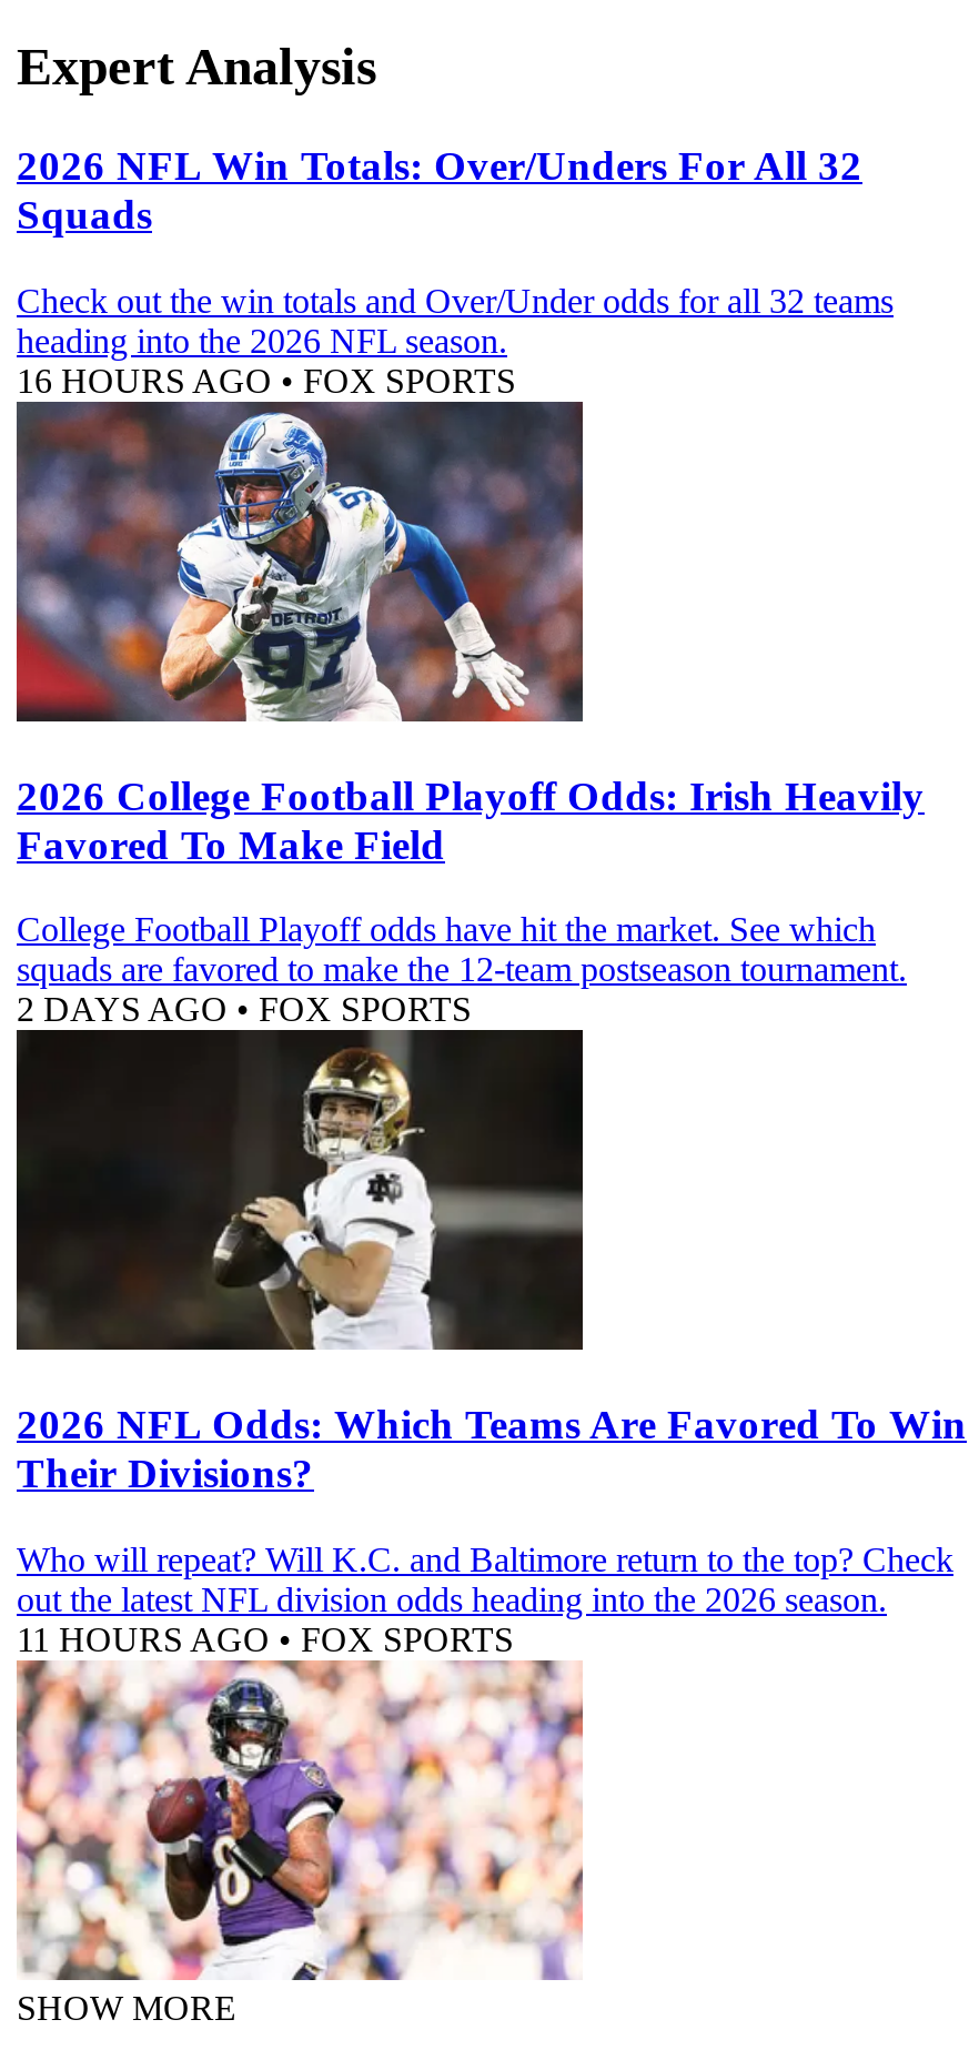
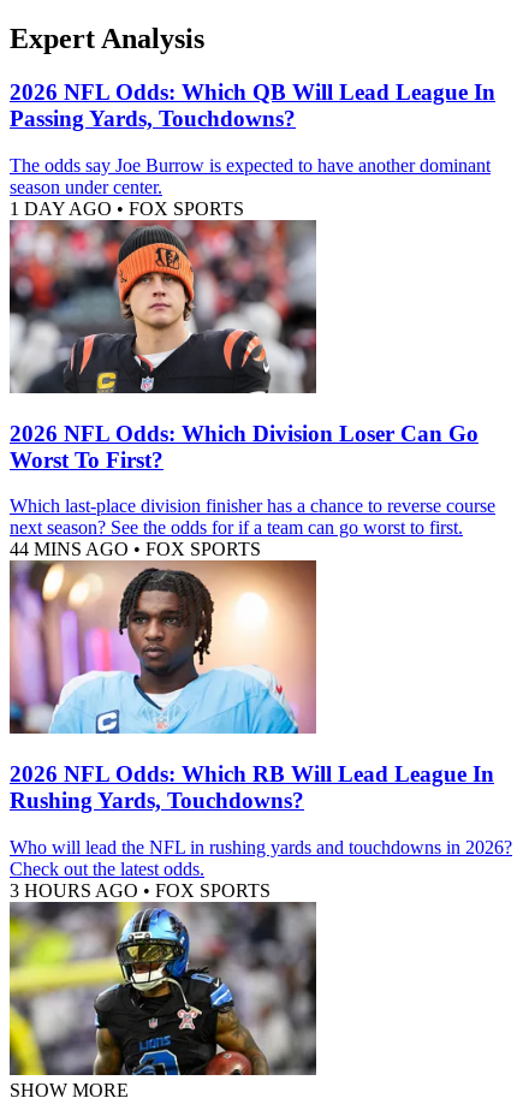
[17,143,862,238] 2026 NFL Win Totals: Over/Unders For All 32 | Squads -> [10,80,495,131] 2026 NFL Odds: Which QB Will Lead League In | Passing Yards, Touchdowns?
[17,282,894,399] Check out the win totals and Over/Under odds for all 32 teams | heading into the 2026 NFL season. | 16 HOURS AGO • FOX SPORTS -> [10,155,491,219] The odds say Joe Burrow is expected to have another dominant | season under center. | 1 DAY AGO • FOX SPORTS
[14,404,925,867] [image] | 2026 College Football Playoff Odds: Irish Heavily | Favored To Make Field -> [8,220,479,472] [image] | 2026 NFL Odds: Which Division Loser Can Go | Worst To First?
[14,911,907,1352] [image] | College Football Playoff odds have hit the market. See which | squads are favored to make the 12-team postseason tournament. | 2 DAYS AGO • FOX SPORTS -> [8,496,495,735] [image] | Which last-place division finisher has a chance to reverse course | next season? See the odds for if a team can go worst to first. | 44 MINS AGO • FOX SPORTS
[17,1401,967,1496] 2026 NFL Odds: Which Teams Are Favored To Win | Their Divisions? -> [10,761,494,813] 2026 NFL Odds: Which RB Will Lead League In | Rushing Yards, Touchdowns?
[17,1540,953,1658] Who will repeat? Will K.C. and Baltimore return to the top? Check | out the latest NFL division odds heading into the 2026 season. | 11 HOURS AGO • FOX SPORTS -> [10,837,512,900] Who will lead the NFL in rushing yards and touchdowns in 2026? | Check out the latest odds. | 3 HOURS AGO • FOX SPORTS
[14,1660,585,1982] [image] -> [8,901,317,1076] [image]

